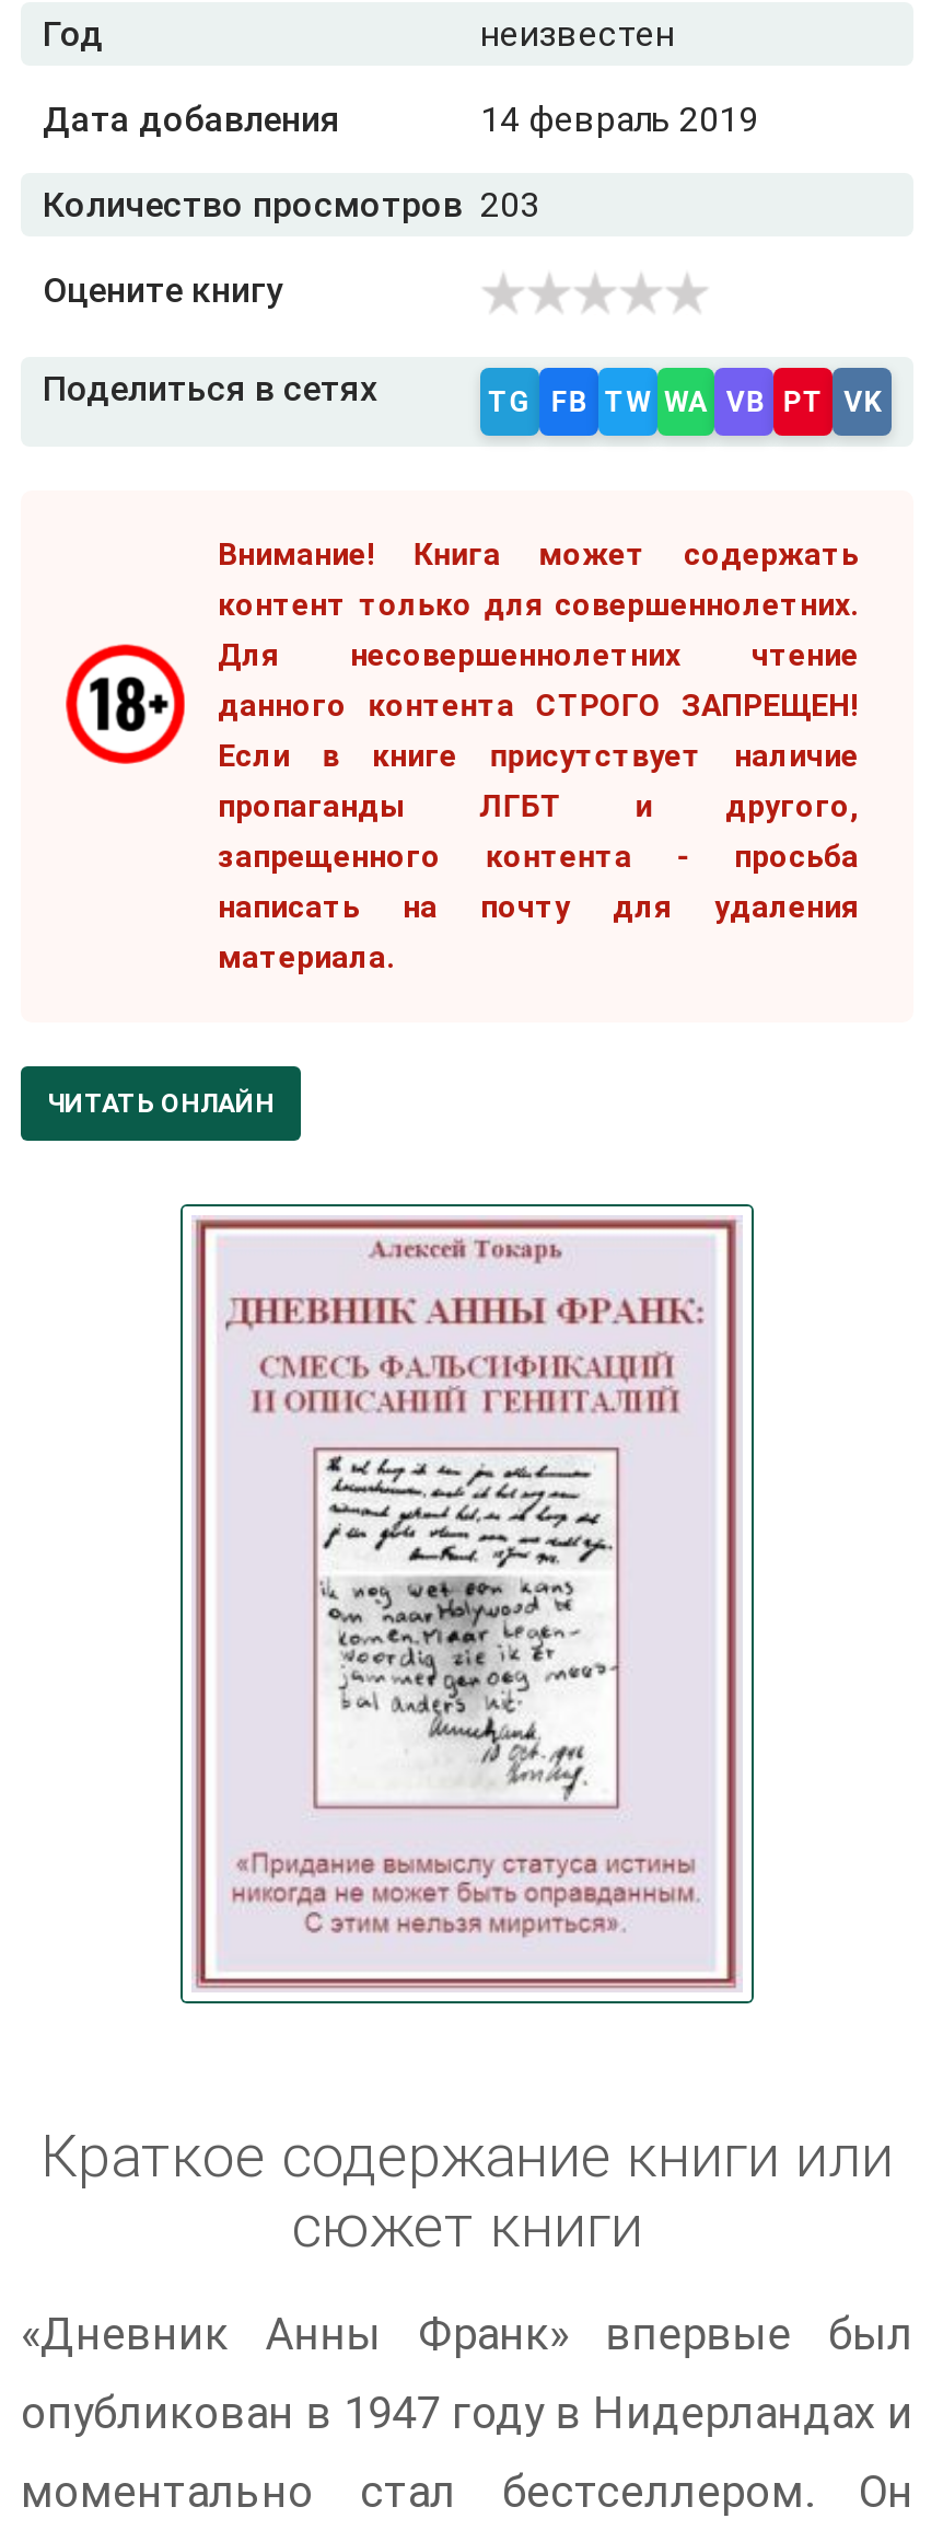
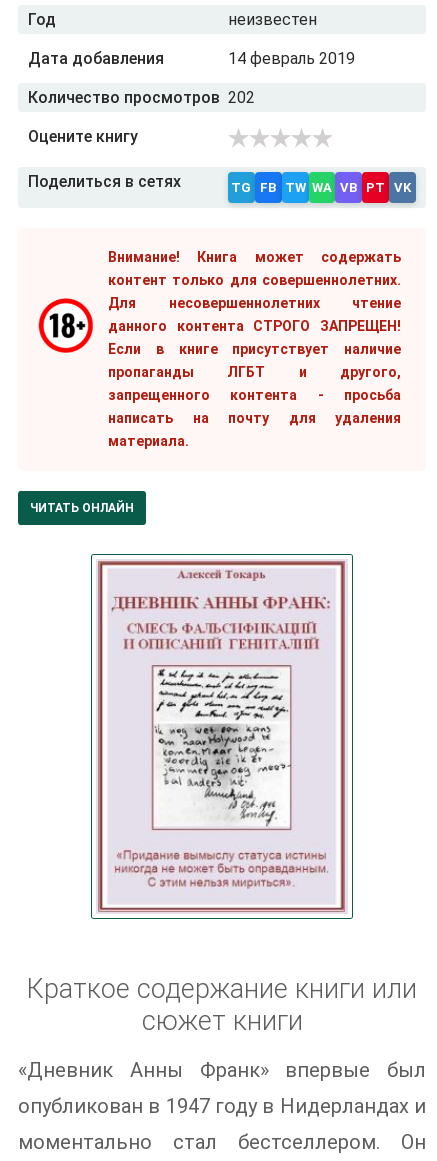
[43,184,539,226] Количество просмотров 203 -> [28,88,255,107] Количество просмотров 202

